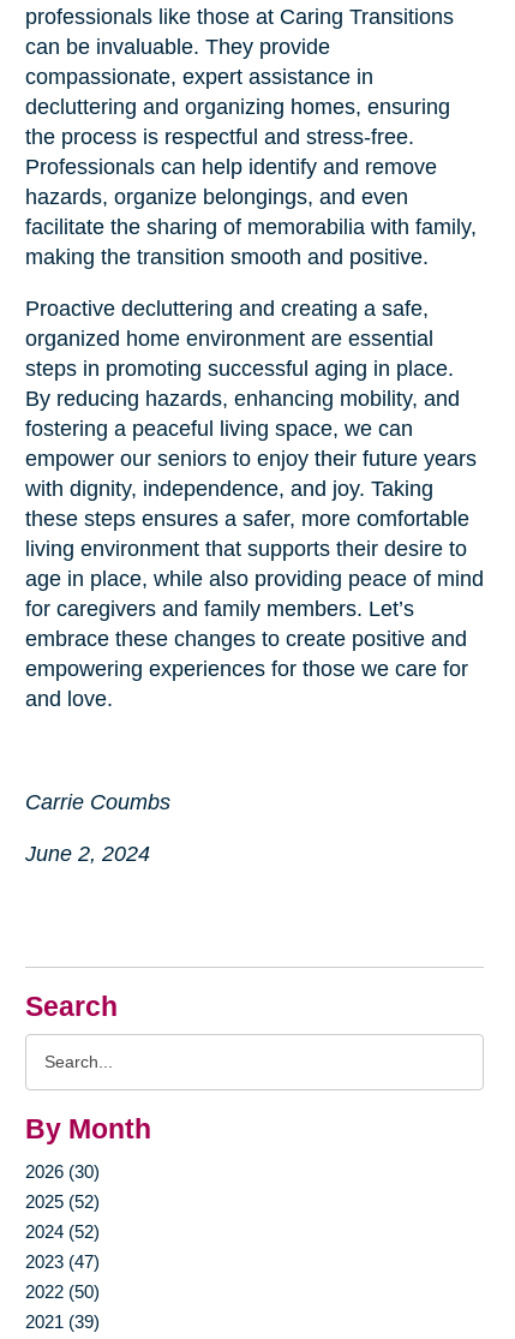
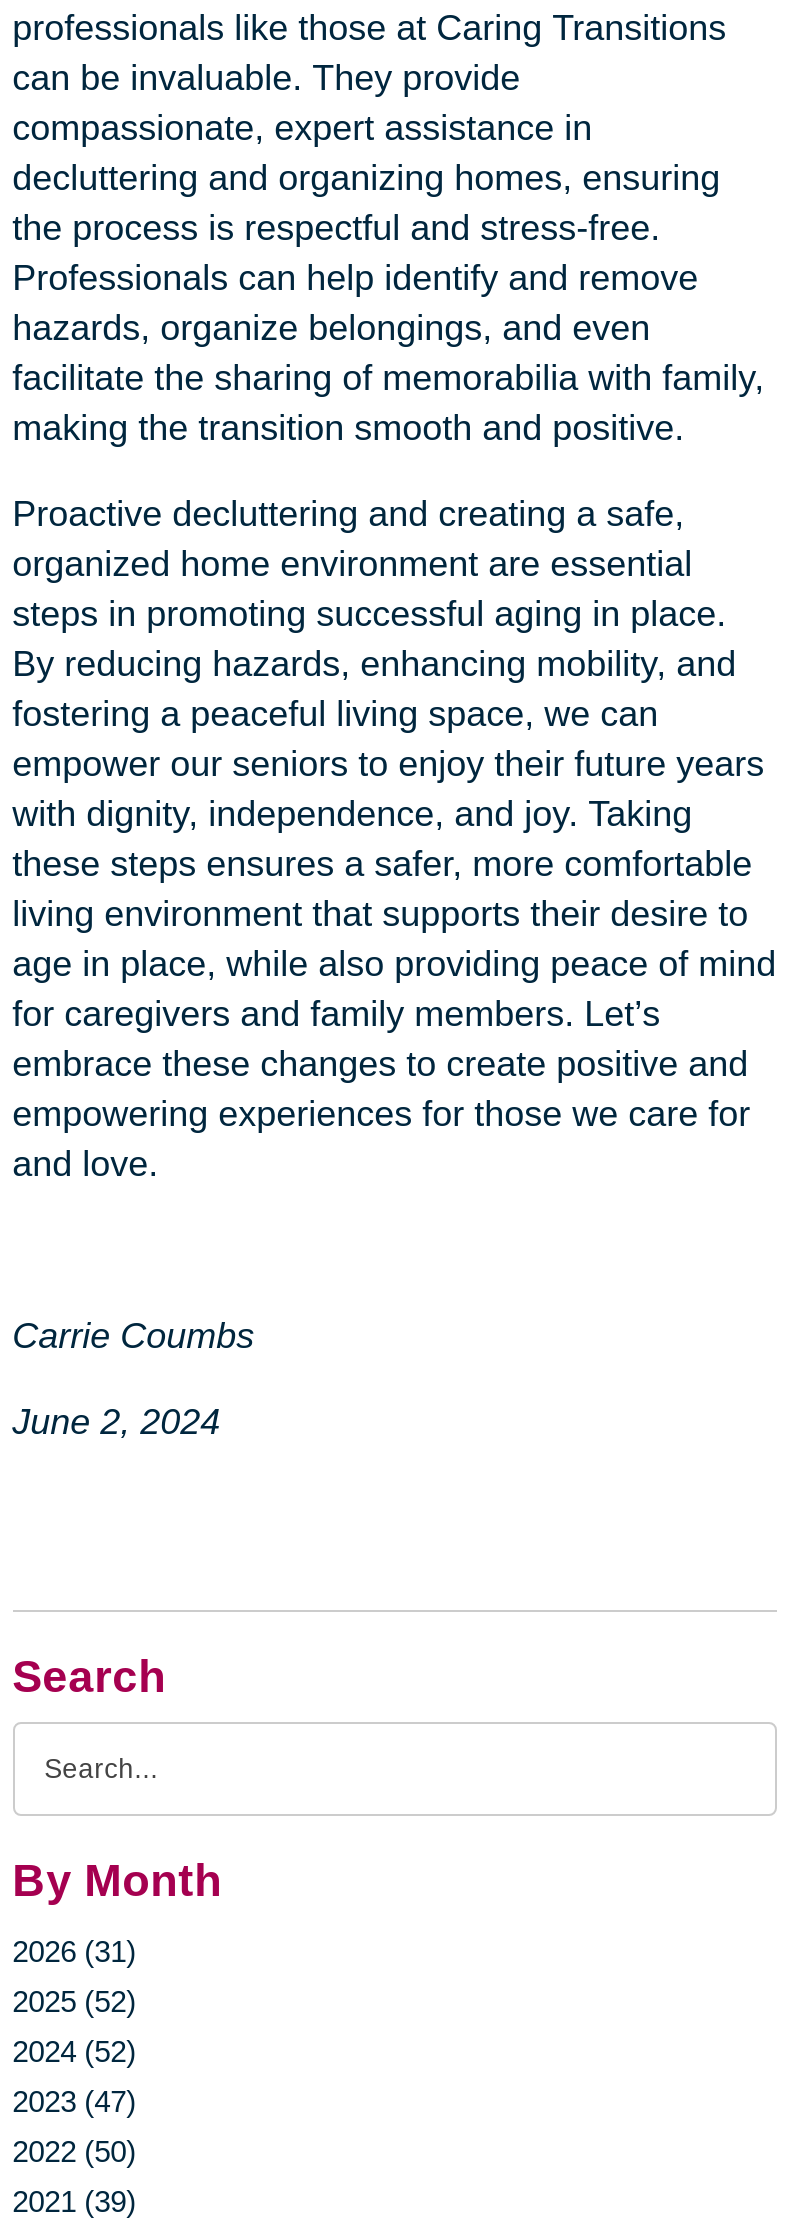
[25,1161,99,1181] 2026 (30) -> [12,1933,136,1967] 2026 (31)

